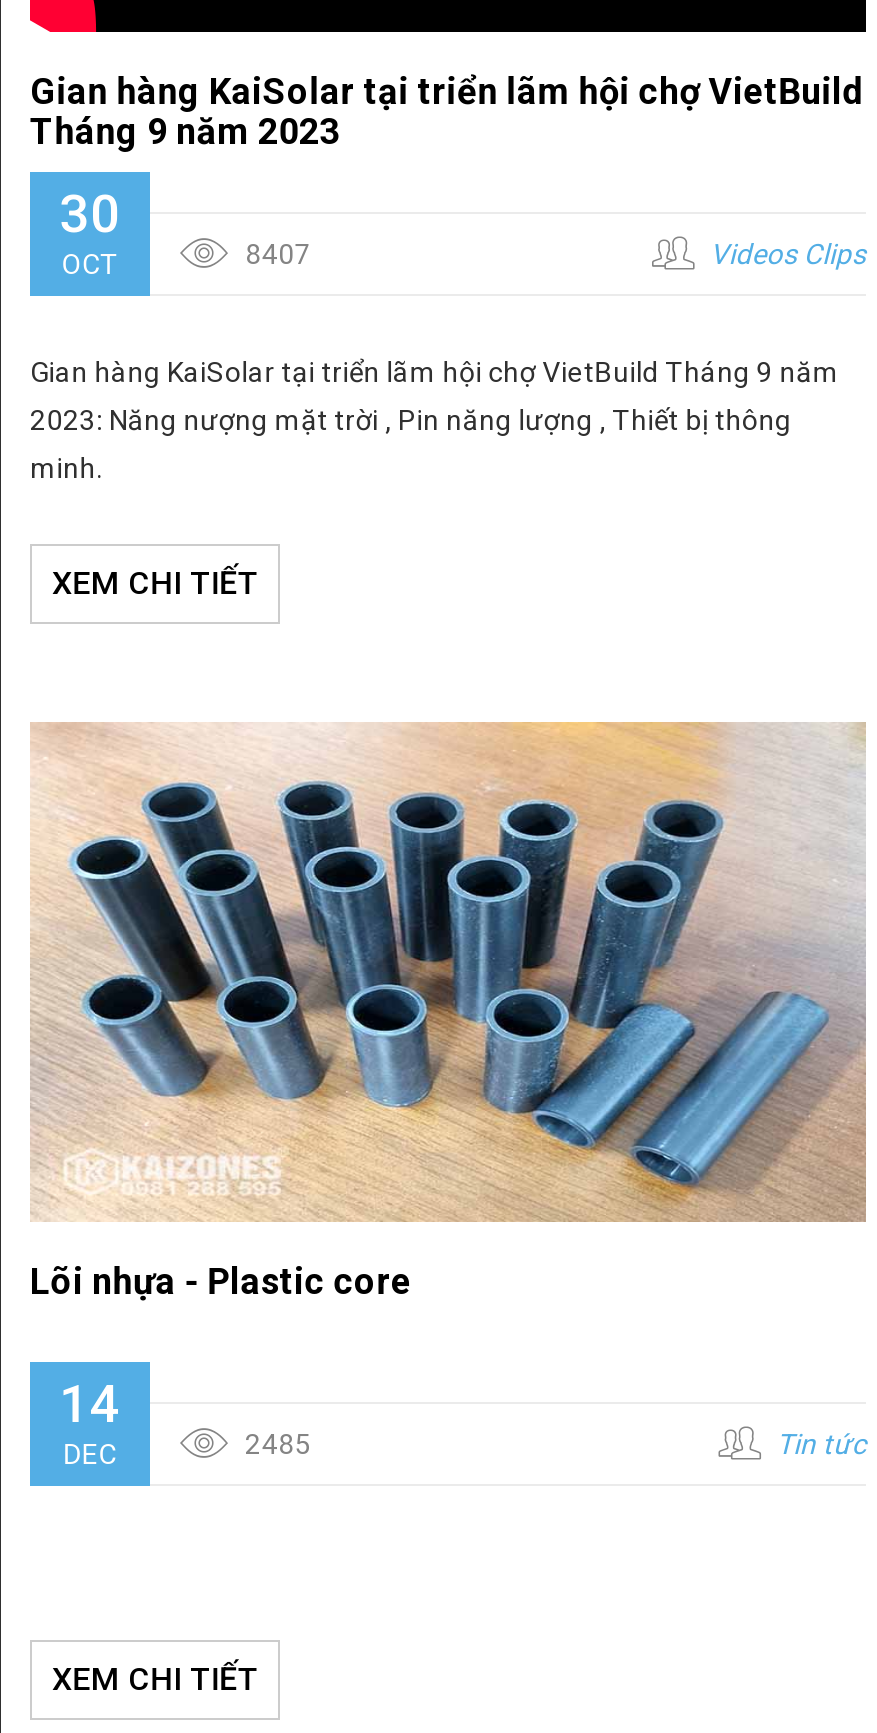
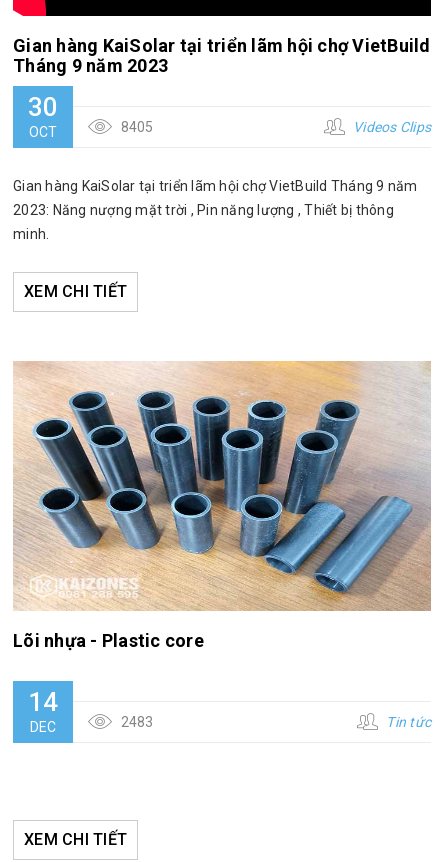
[245,238,311,270] 8407 -> [120,119,153,135] 8405
[245,1428,311,1460] 2485 -> [120,714,153,730] 2483

